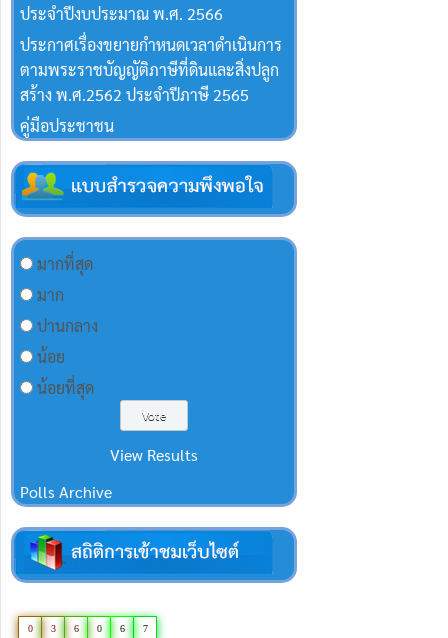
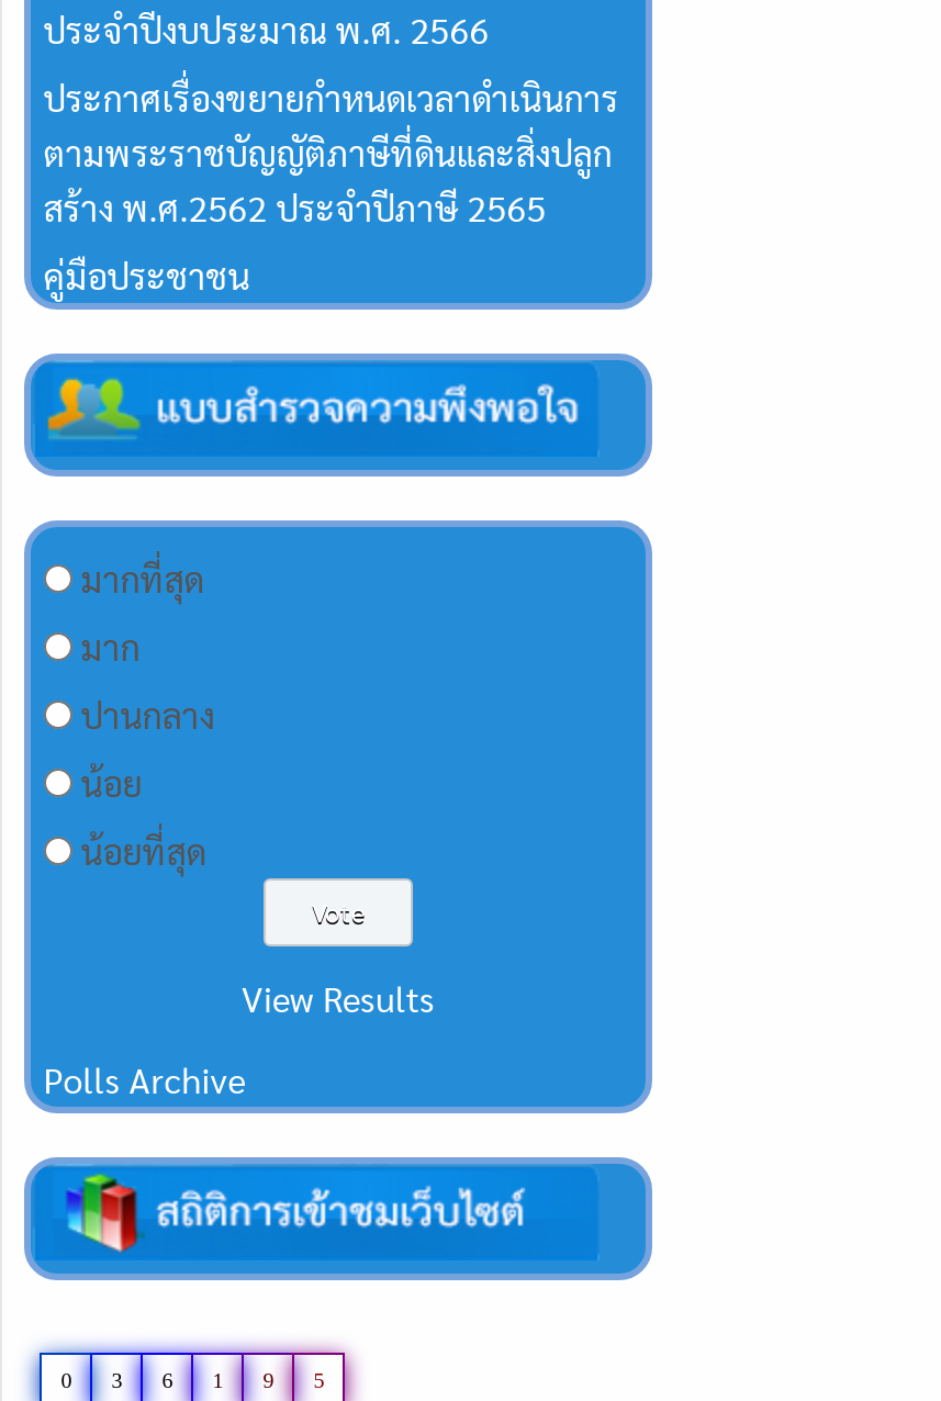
[97,622,102,633] 0 -> [212,1367,223,1391] 1
[120,622,125,633] 6 -> [263,1367,274,1391] 9
[143,622,148,633] 7 -> [313,1367,324,1391] 5

